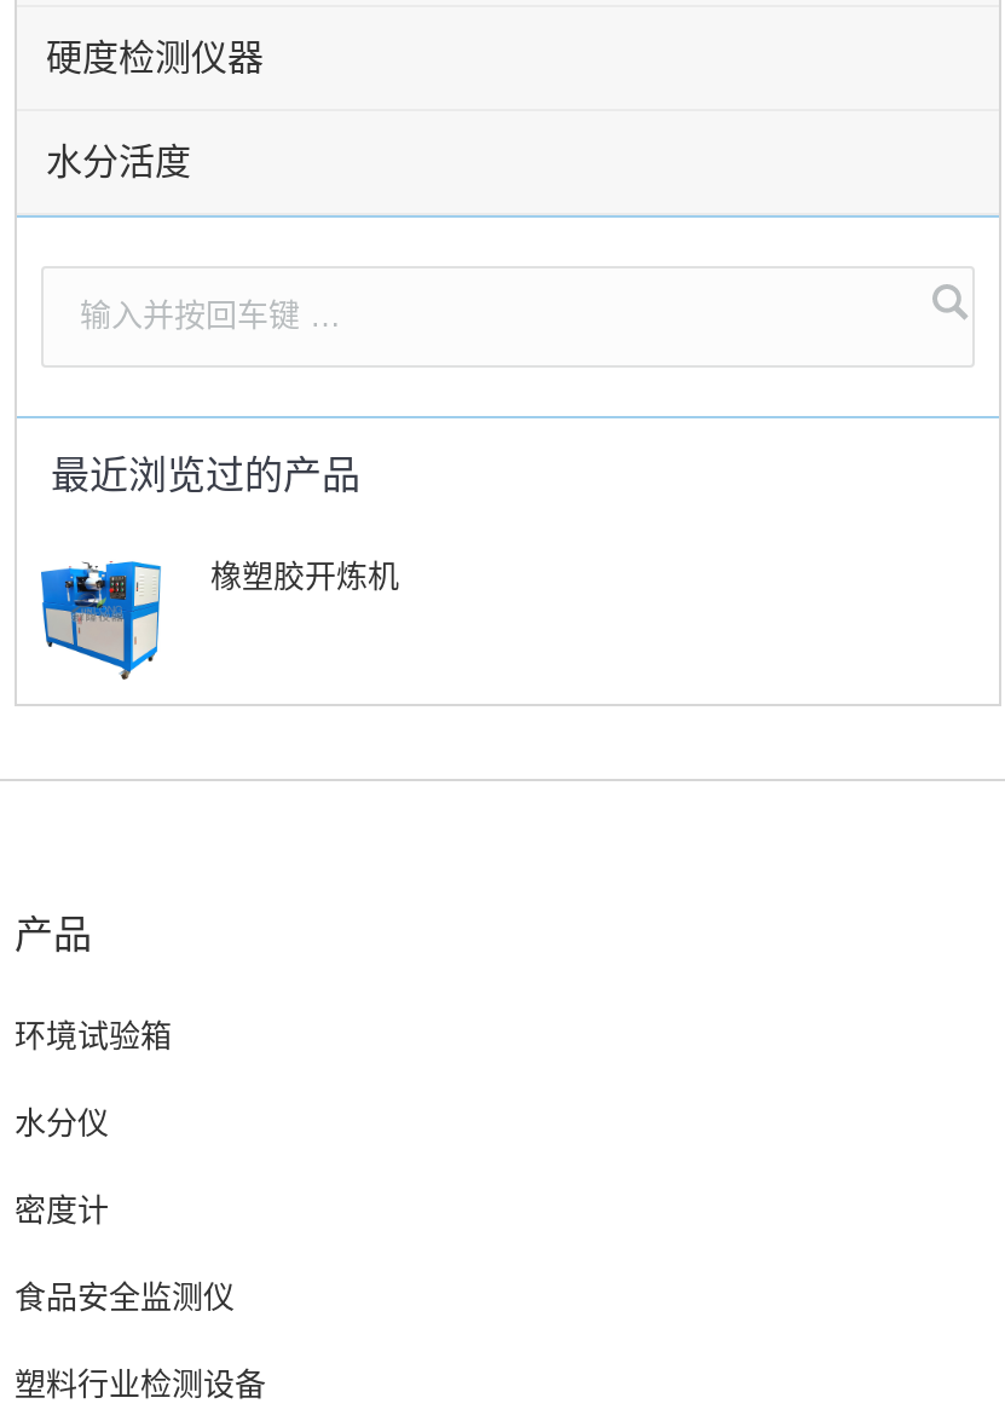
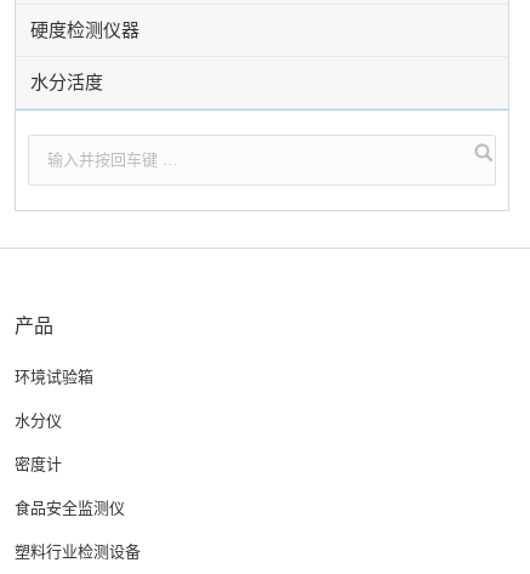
[39,455,399,682] [image] | 最近浏览过的产品 | 橡塑胶开炼机 -> none

